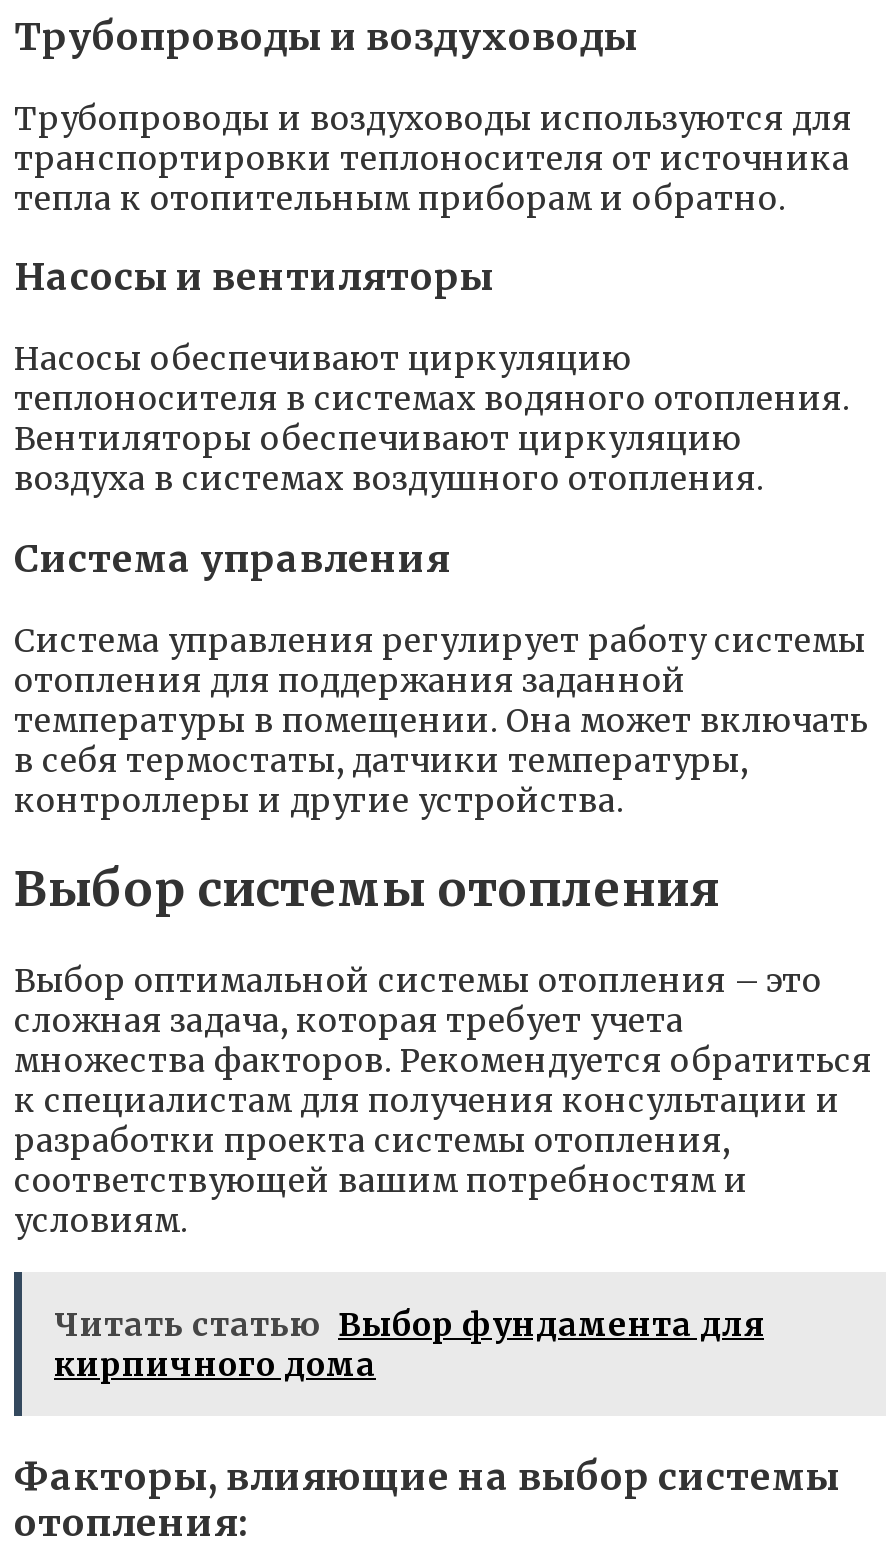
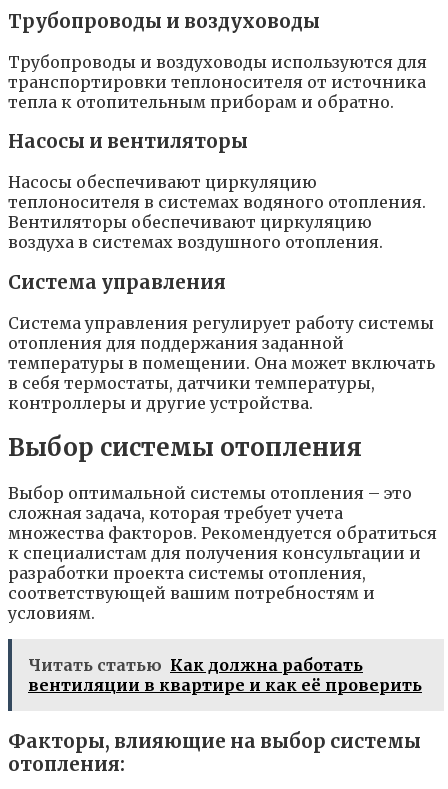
[54,1305,764,1385] Читать статью Выбор фундамента для | кирпичного дома -> [28,655,422,695] Читать статью Как должна работать | вентиляции в квартире и как её проверить

